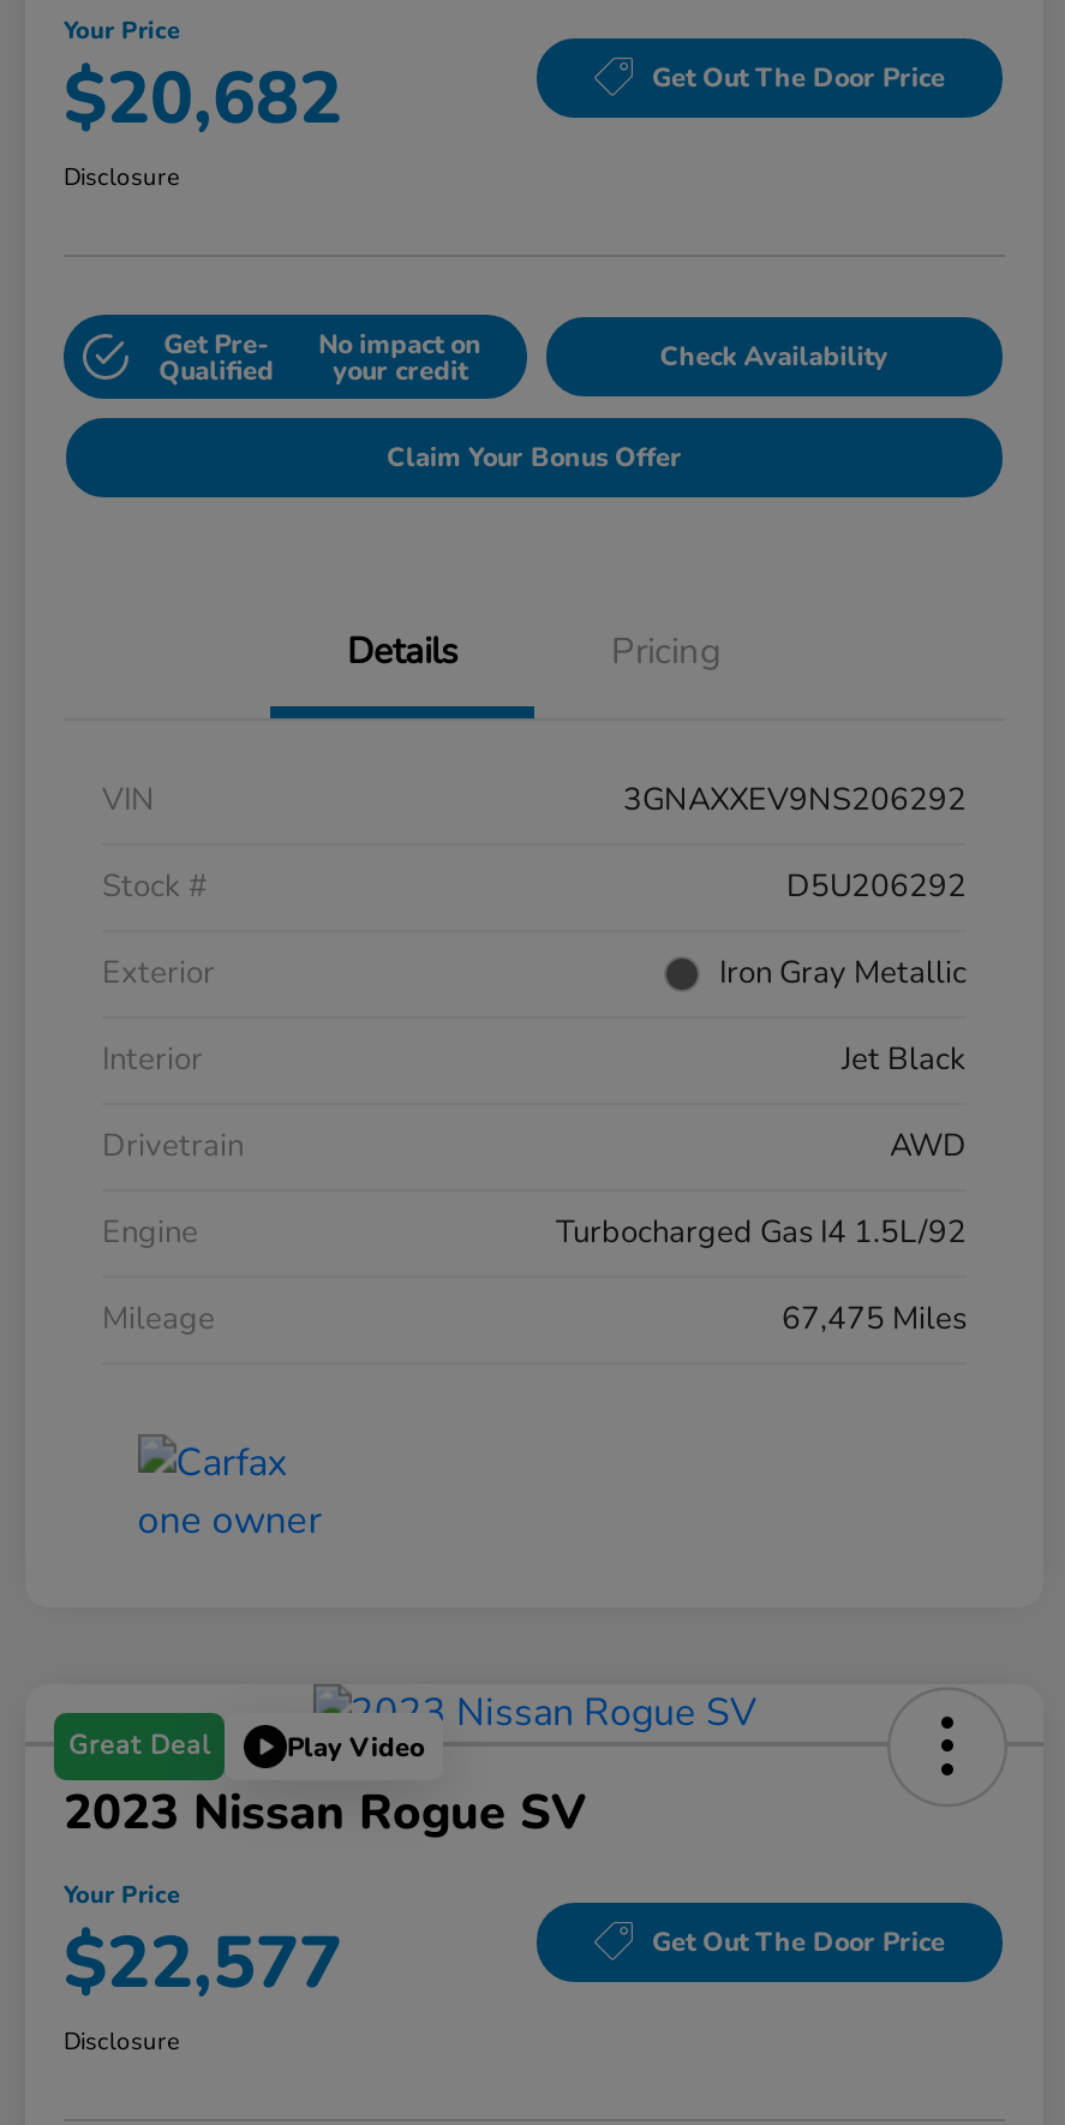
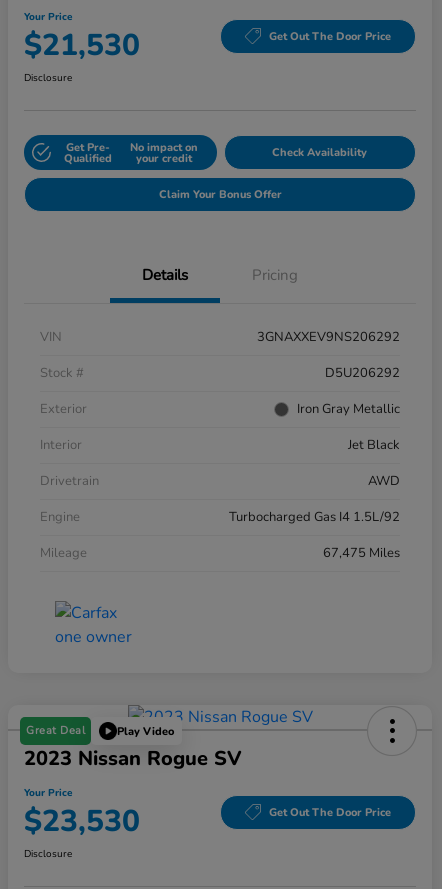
[64,51,342,149] $20,682 -> [24,25,140,66] $21,530
[64,1915,342,2014] $22,577 -> [24,801,140,842] $23,530

